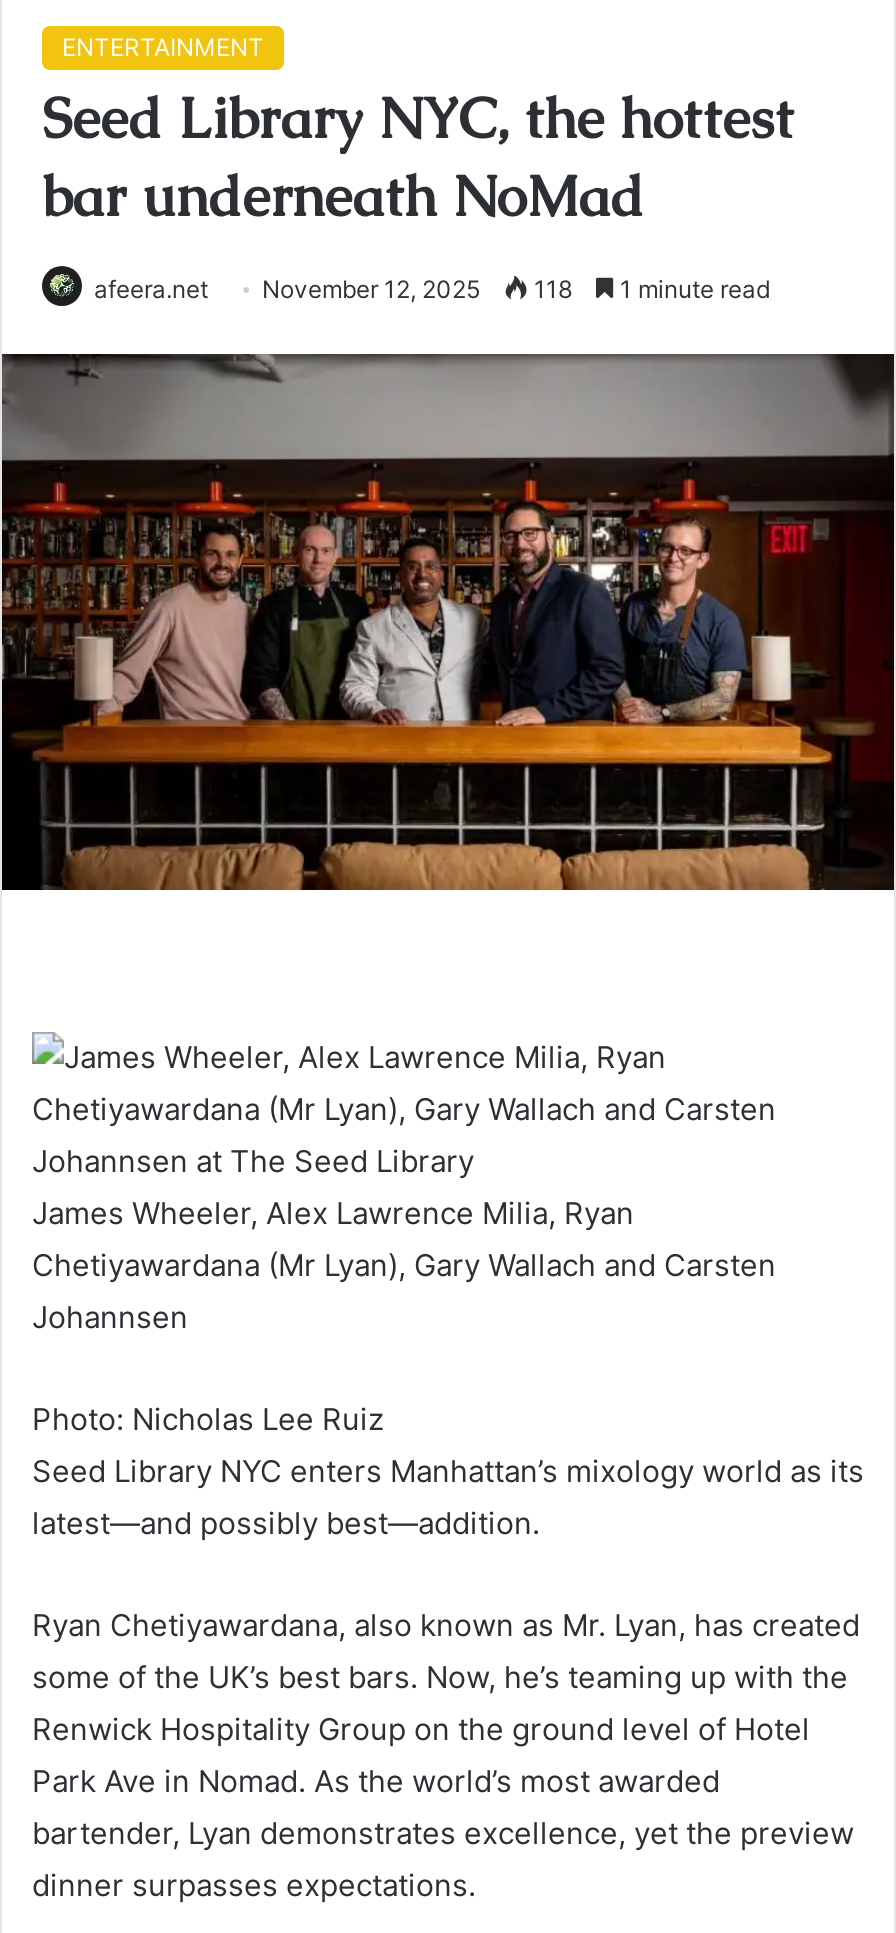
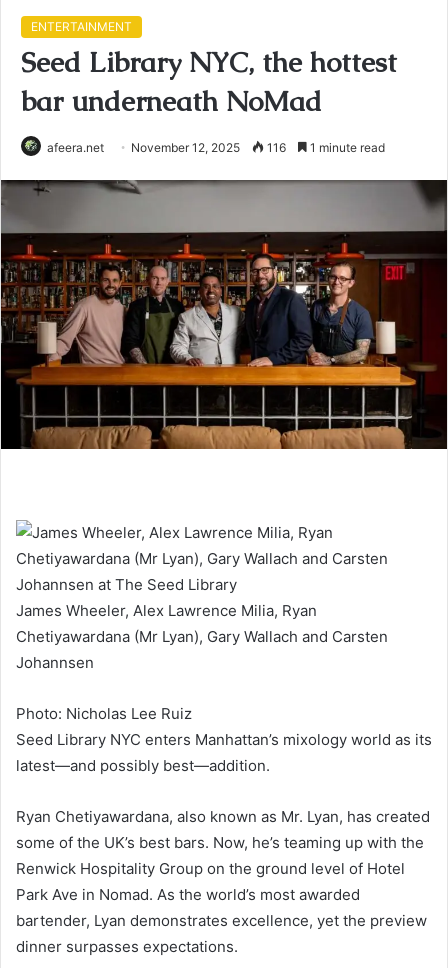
[94,273,770,303] afeera.net November 12, 2025 118 1 minute read -> [47,140,385,155] afeera.net November 12, 2025 116 1 minute read

